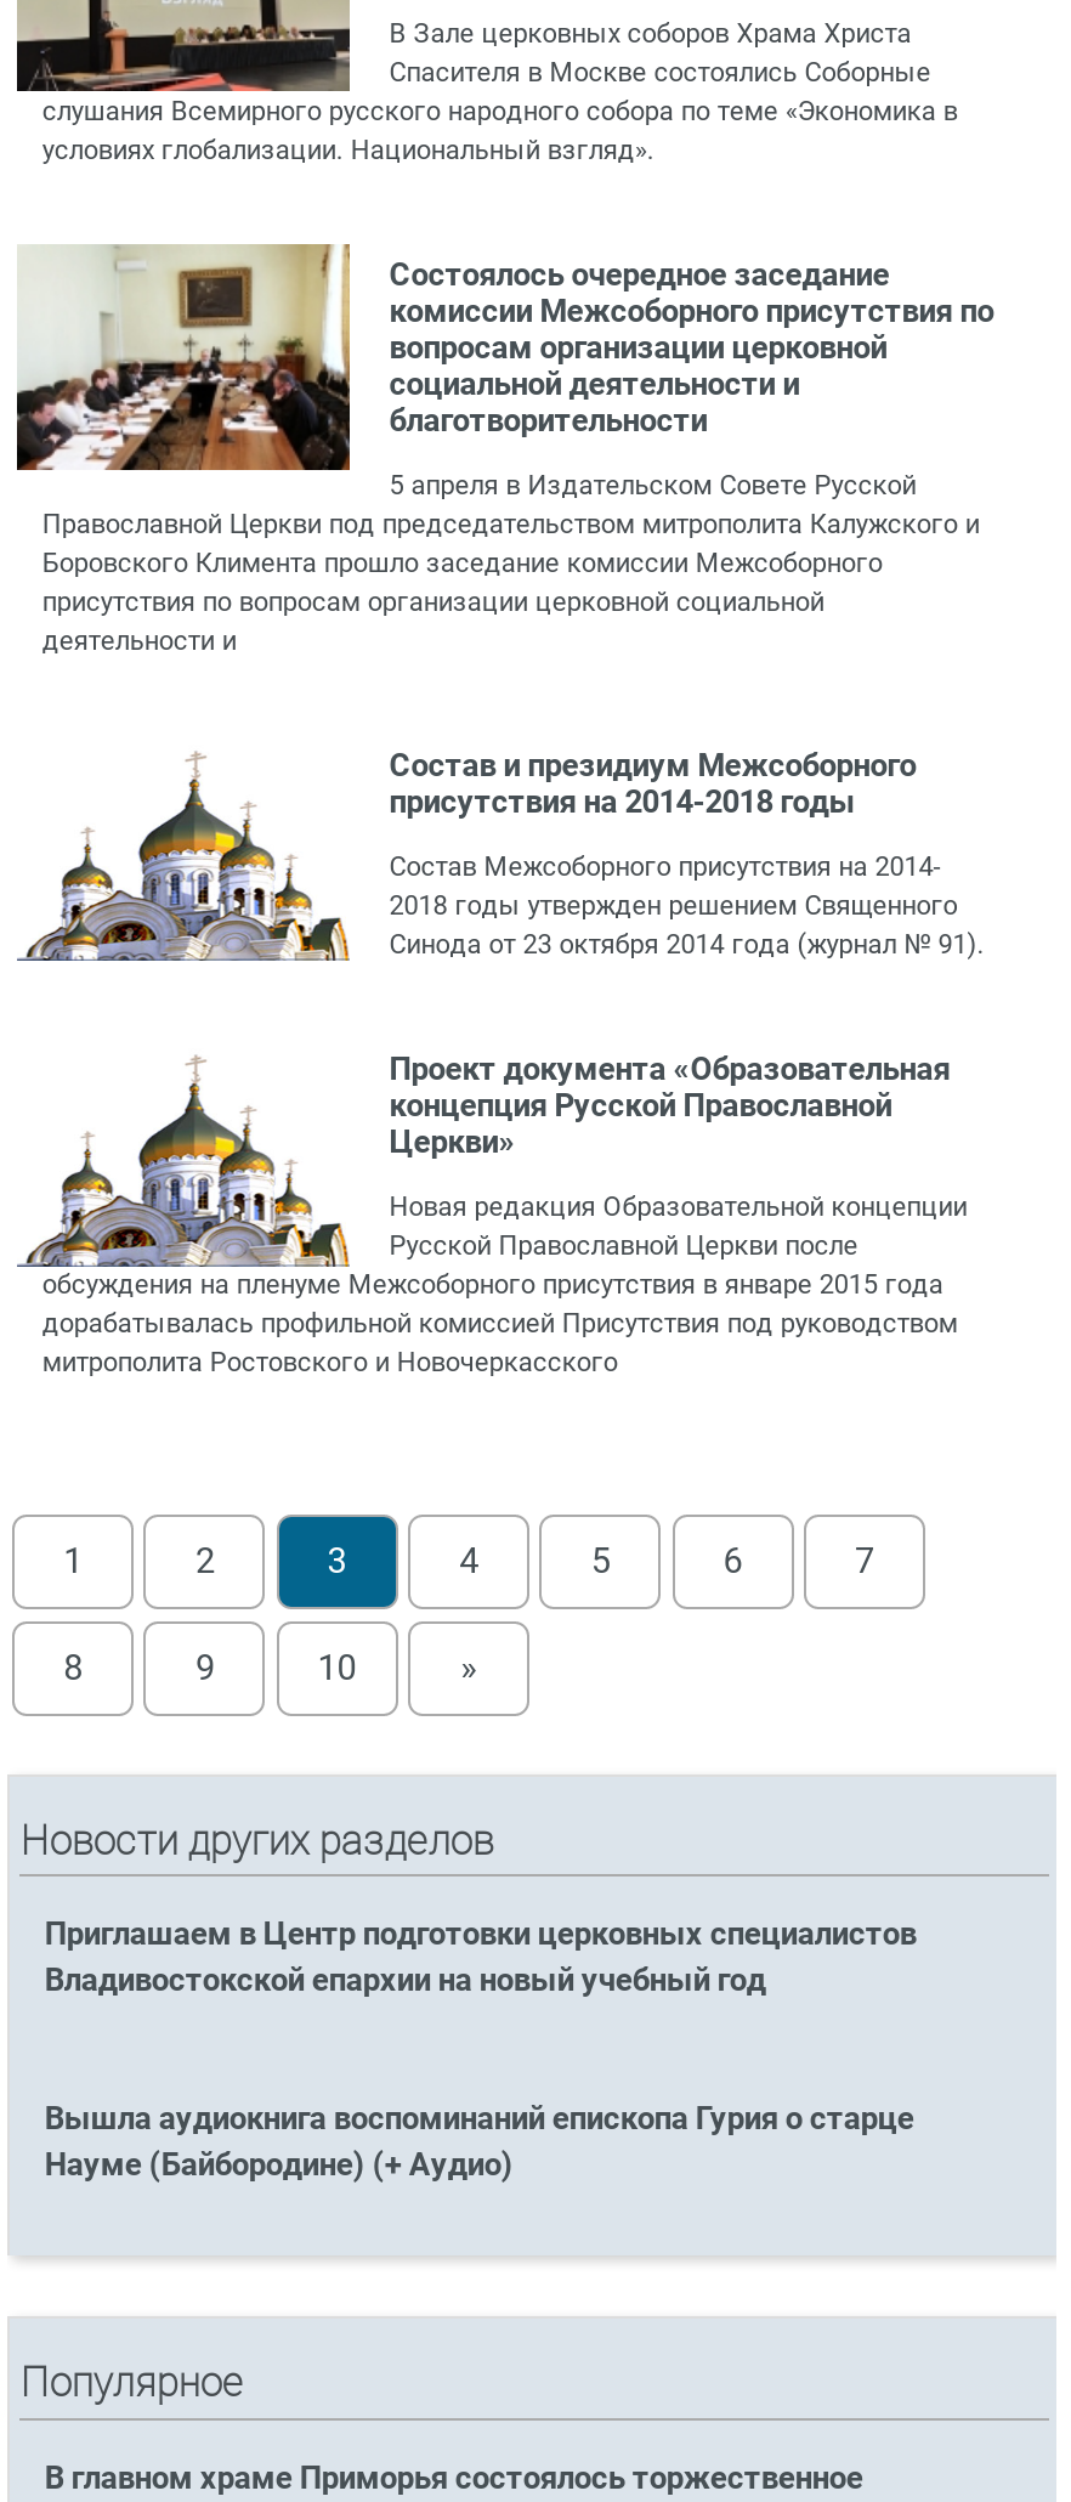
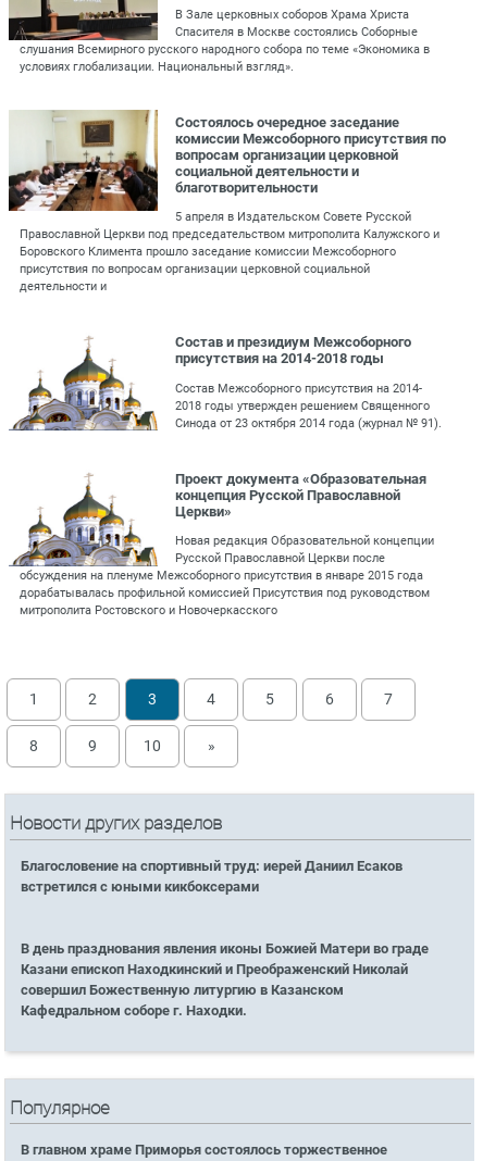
[44,1915,916,1998] Приглашаем в Центр подготовки церковных специалистов | Владивостокской епархии на новый учебный год -> [21,857,403,894] Благословение на спортивный труд: иерей Даниил Есаков | встретился с юными кикбоксерами
[44,2100,914,2183] Вышла аудиокнига воспоминаний епископа Гурия о старце | Науме (Байбородине) (+ Аудио) -> [21,940,429,1018] В день празднования явления иконы Божией Матери во граде | Казани епископ Находкинский и Преображенский Николай | совершил Божественную литургию в Казанском | Кафедральном соборе г. Находки.

